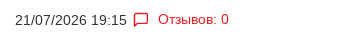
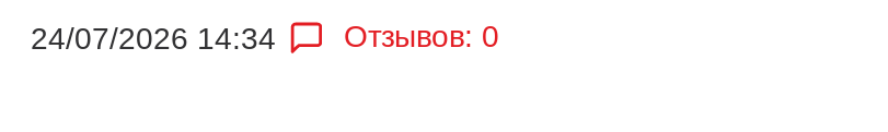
[15,11,229,28] 21/07/2026 19:15 Отзывов: 0 -> [31,18,499,55] 24/07/2026 14:34 Отзывов: 0

